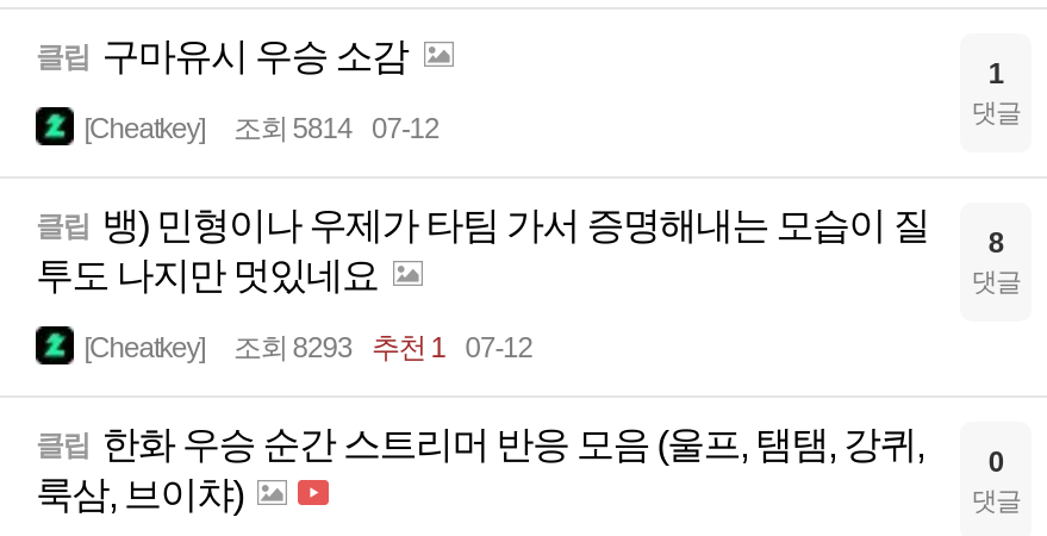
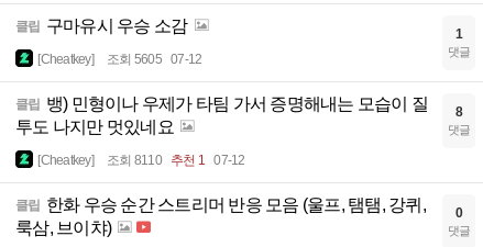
[84,112,439,145] [Cheatkey] 조회 5814 07-12 -> [38,52,202,67] [Cheatkey] 조회 5605 07-12
[84,331,532,364] [Cheatkey] 조회 8293 추천 1 07-12 -> [38,153,245,168] [Cheatkey] 조회 8110 추천 1 07-12

